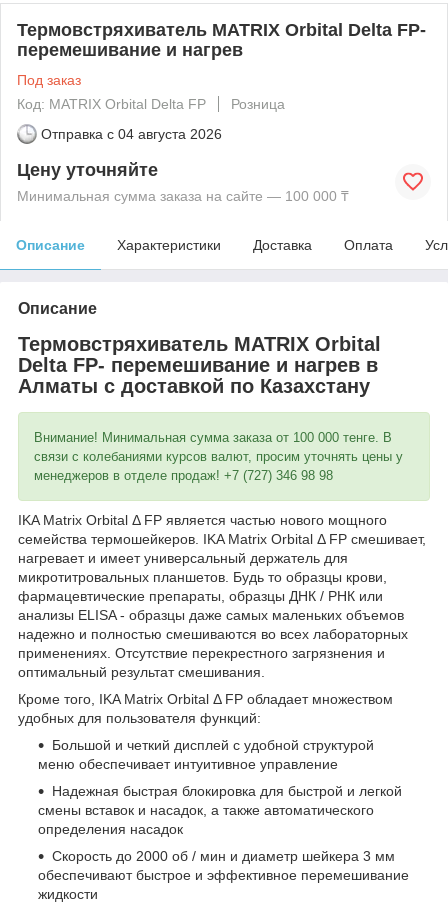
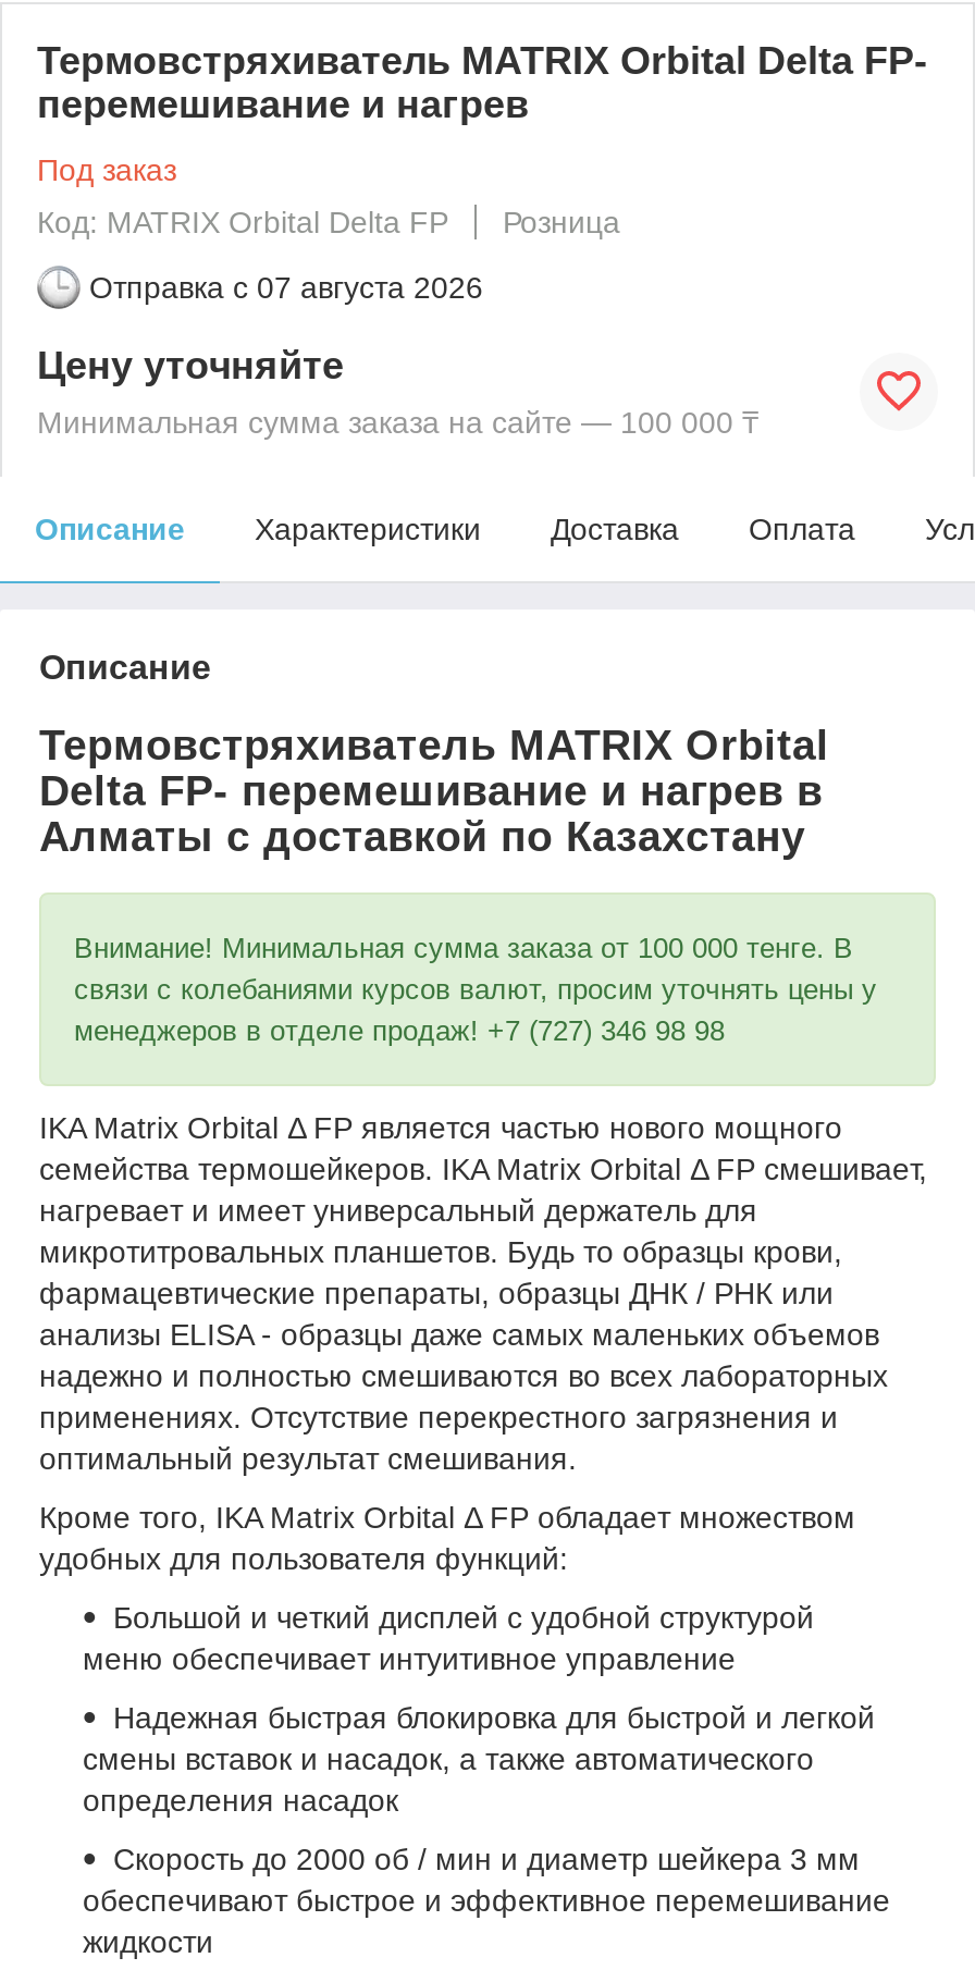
[41,126,222,142] Отправка с 04 августа 2026 -> [89,269,483,304] Отправка с 07 августа 2026

